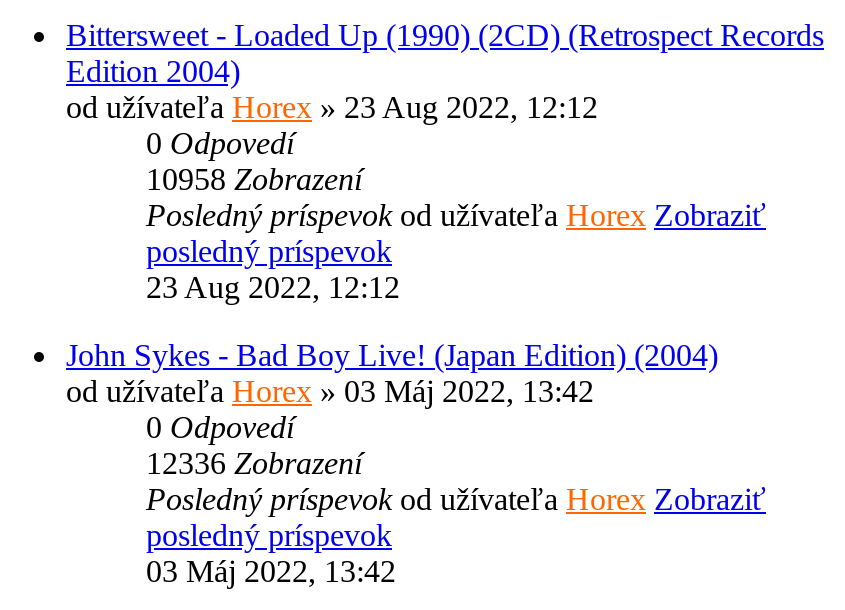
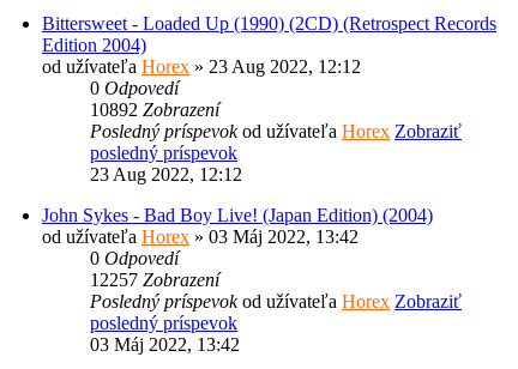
[146,162,362,196] 10958 Zobrazení -> [90,99,219,120] 10892 Zobrazení
[146,446,362,480] 12336 Zobrazení -> [90,270,219,290] 12257 Zobrazení

